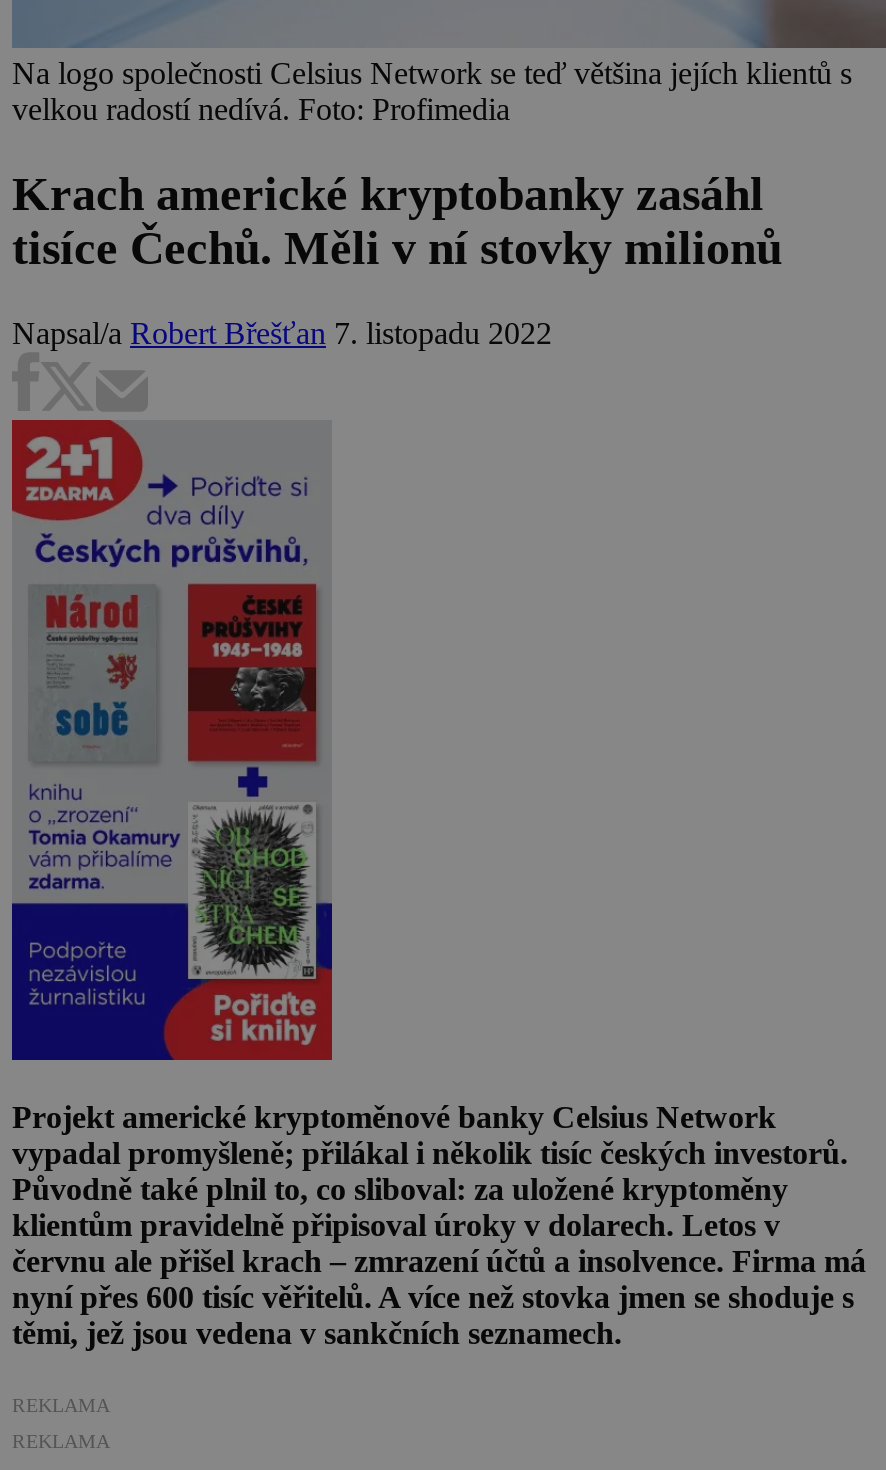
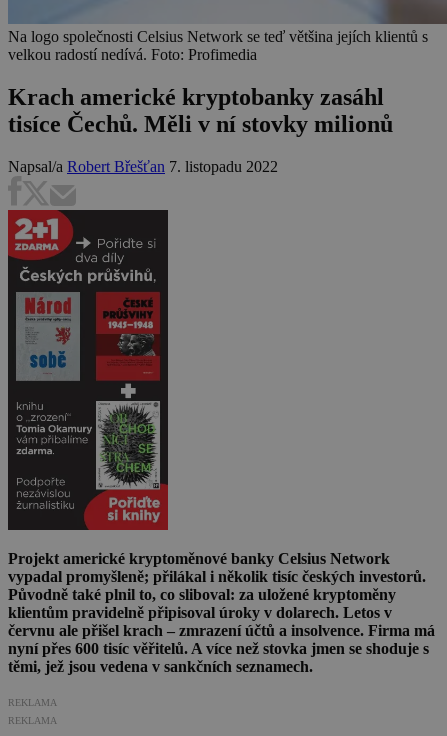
[10,420,334,1062] [image] -> [7,209,169,531] [image]

